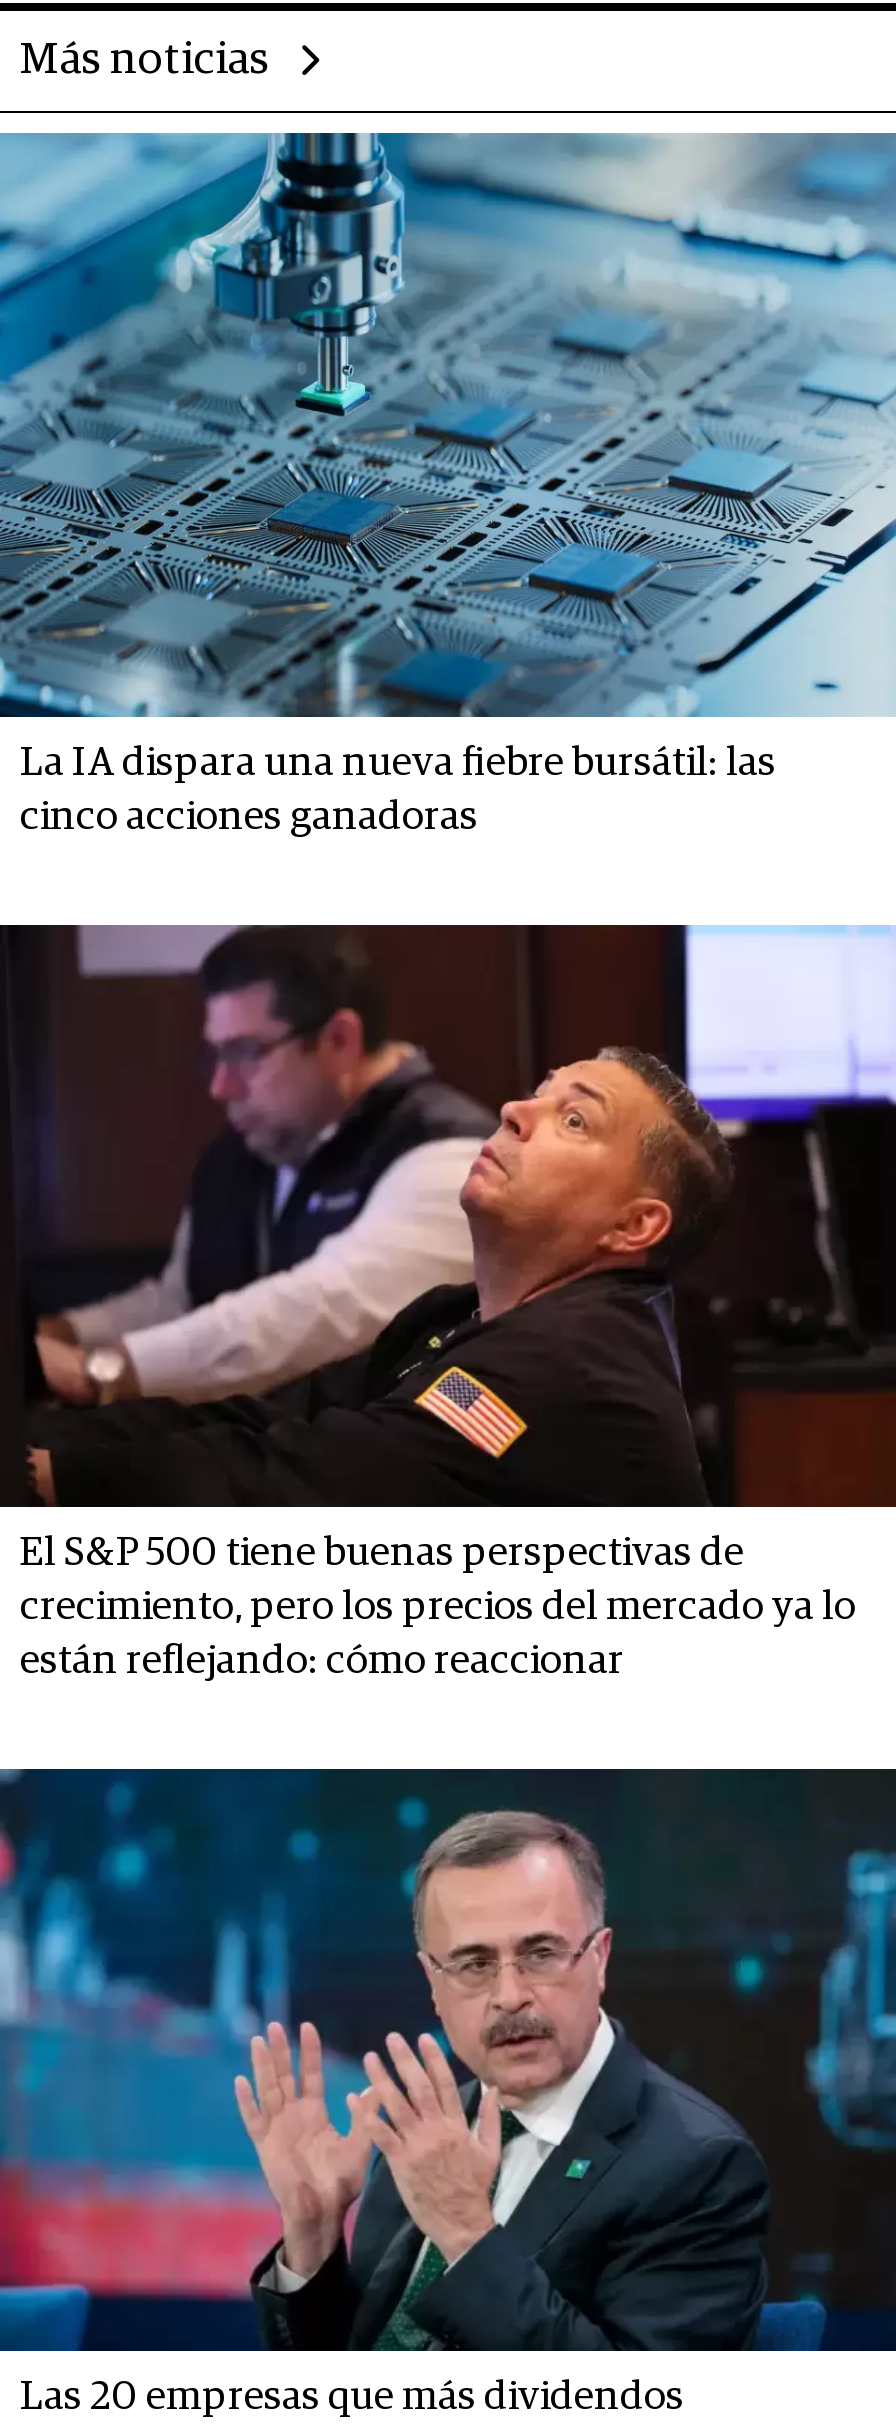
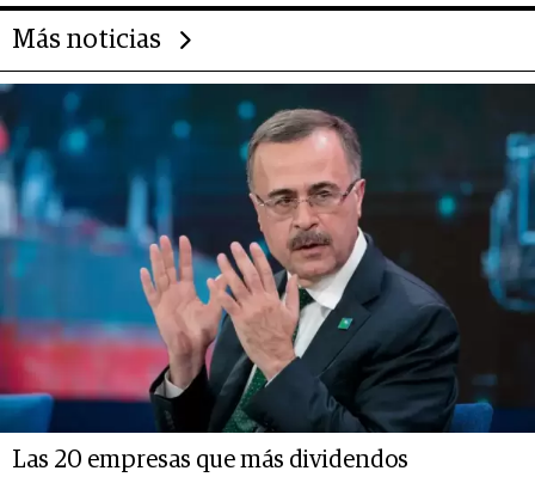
[6,131,890,836] [image] | La IA dispara una nueva fiebre bursátil: las | cinco acciones ganadoras -> none
[6,923,890,1681] [image] | El S&P 500 tiene buenas perspectivas de | crecimiento, pero los precios del mercado ya lo | están reflejando: cómo reaccionar -> none

